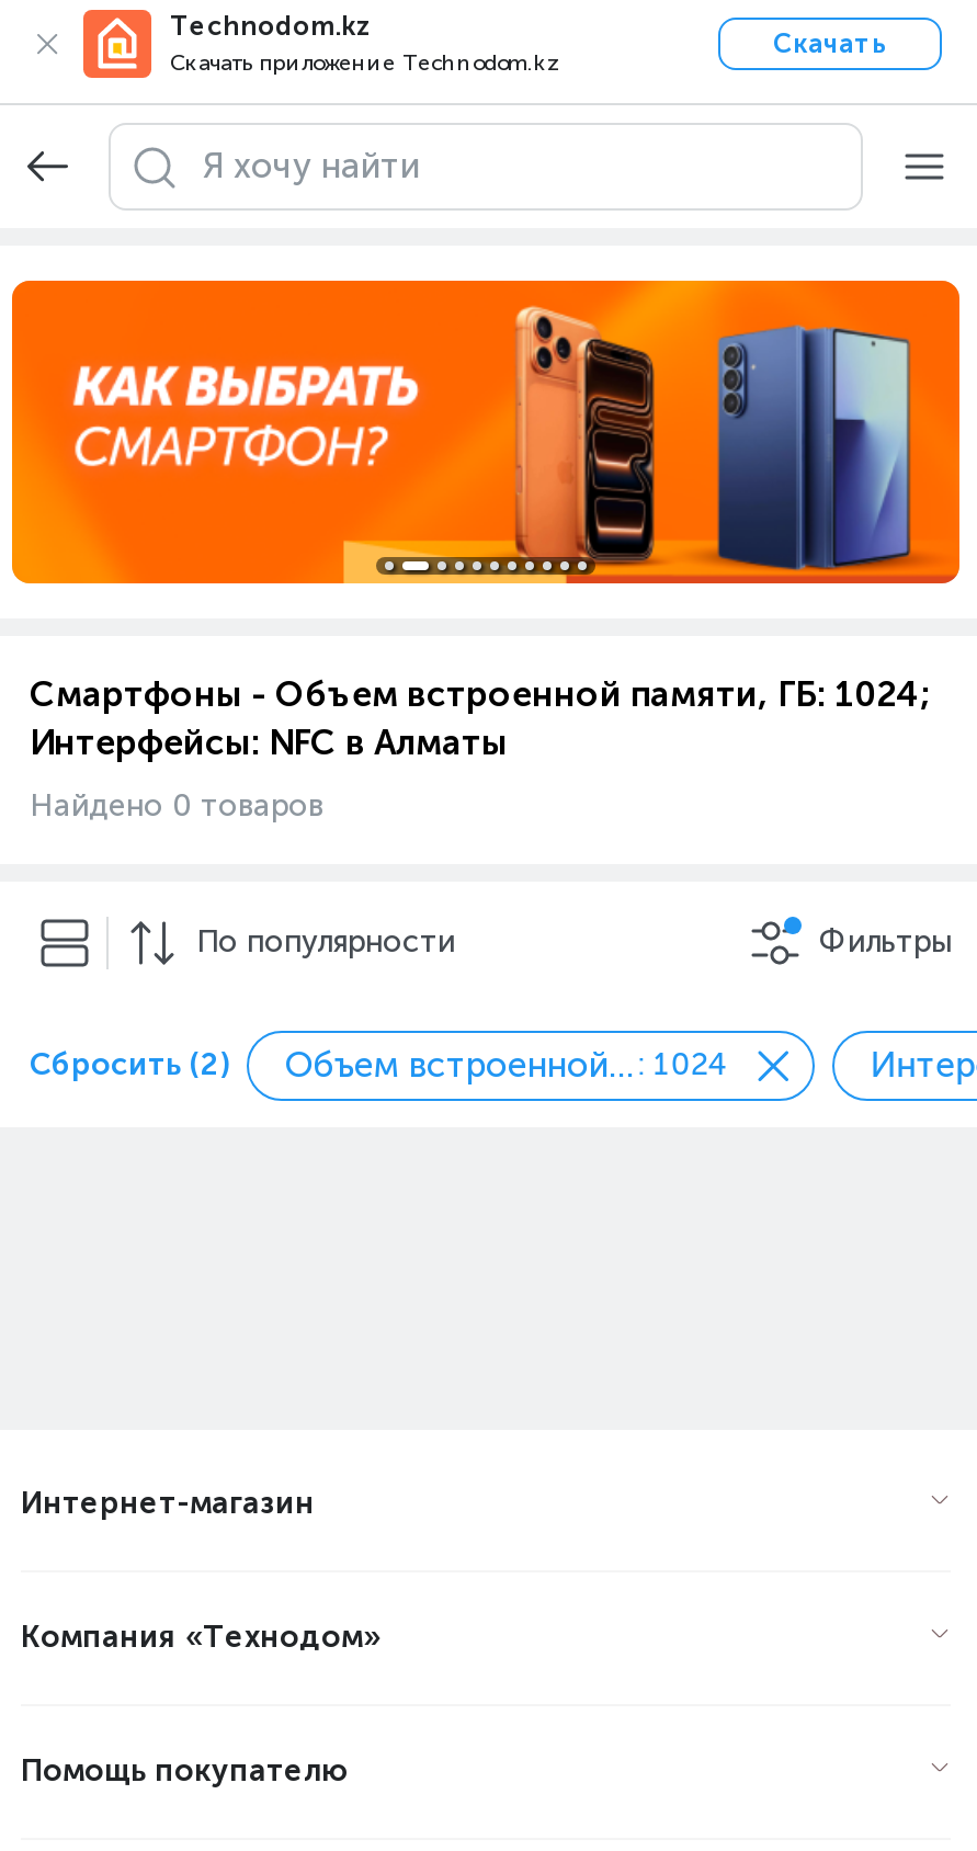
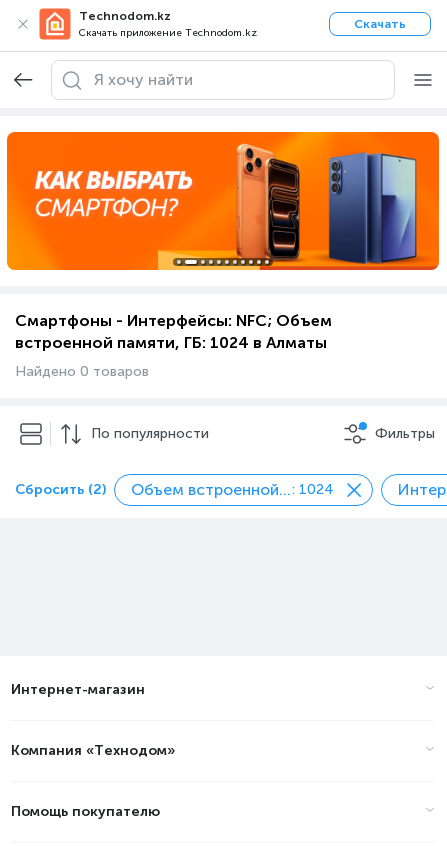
[30,673,931,763] Смартфоны - Объем встроенной памяти, ГБ: 1024; | Интерфейсы: NFC в Алматы -> [15,311,332,352] Смартфоны - Интерфейсы: NFC; Объем | встроенной памяти, ГБ: 1024 в Алматы

